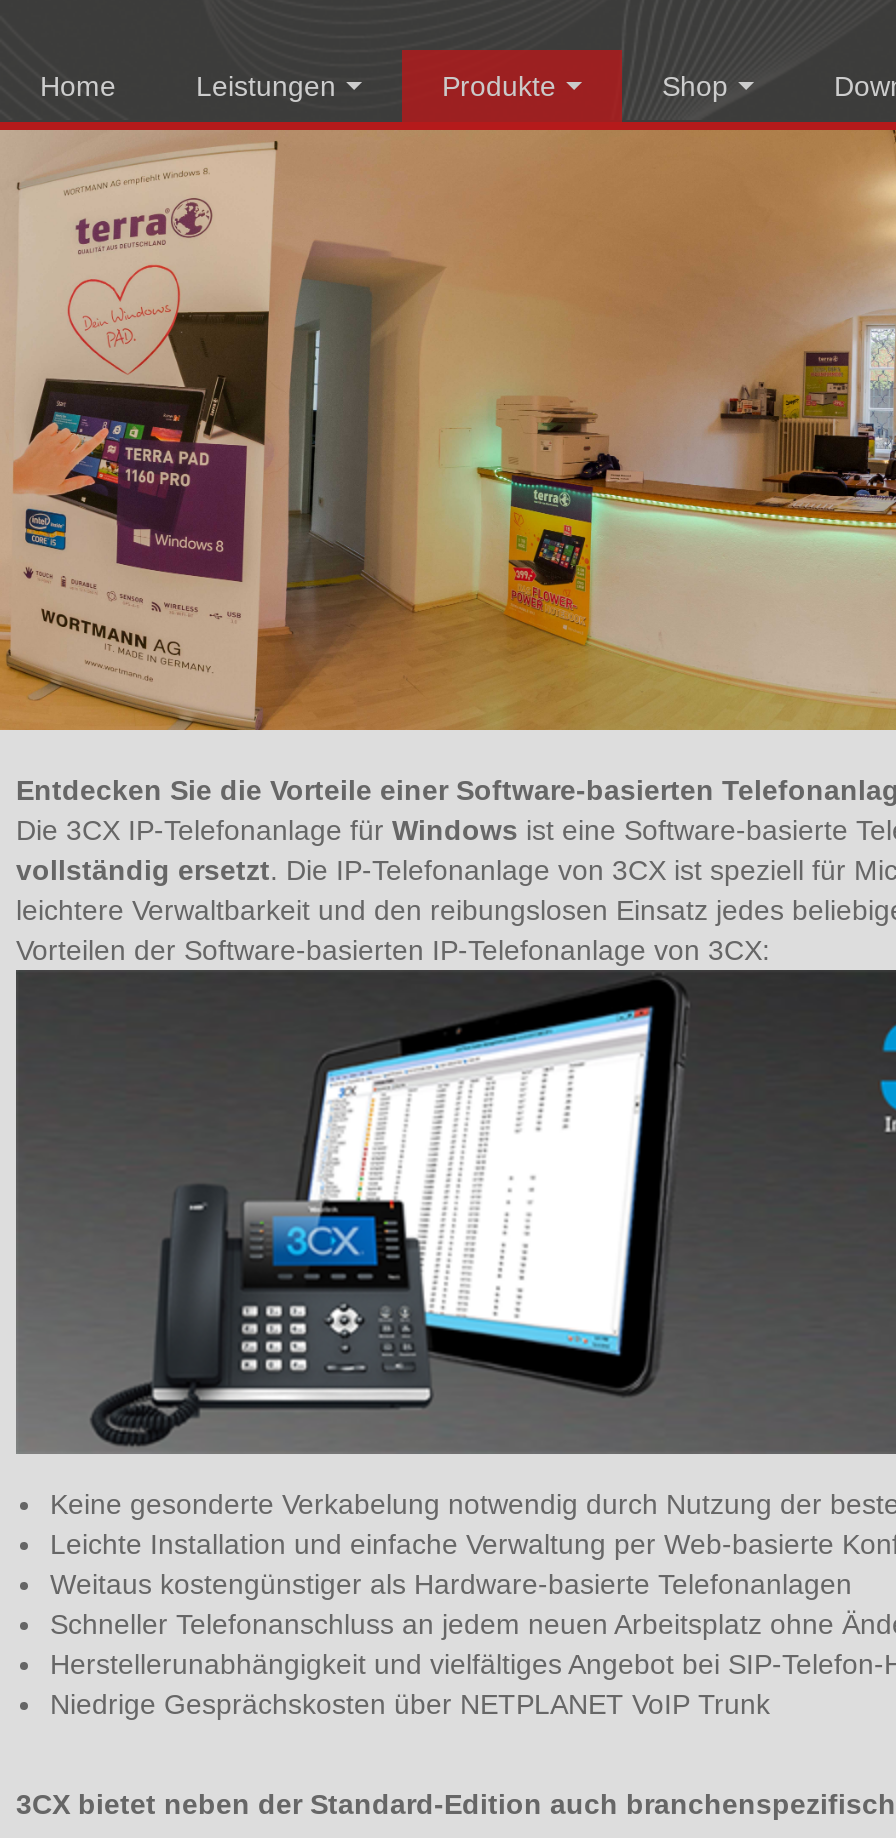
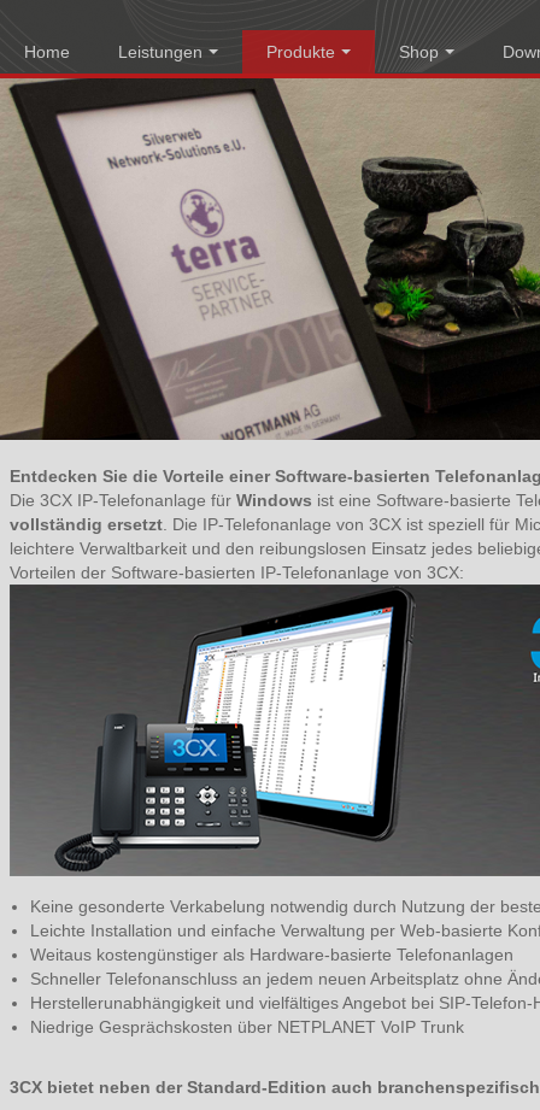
[6,128,890,732] [image] -> [4,77,536,441] [image]

